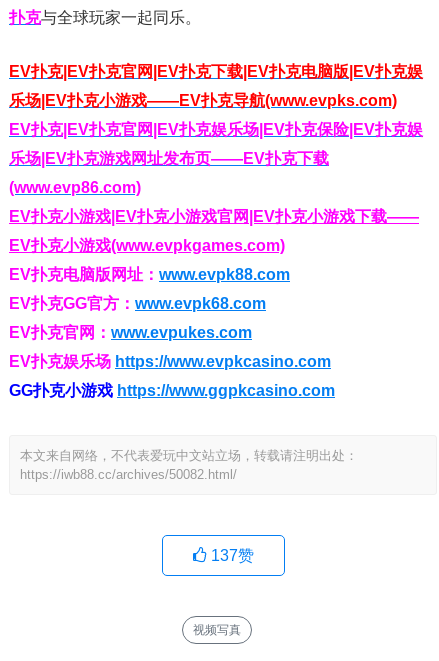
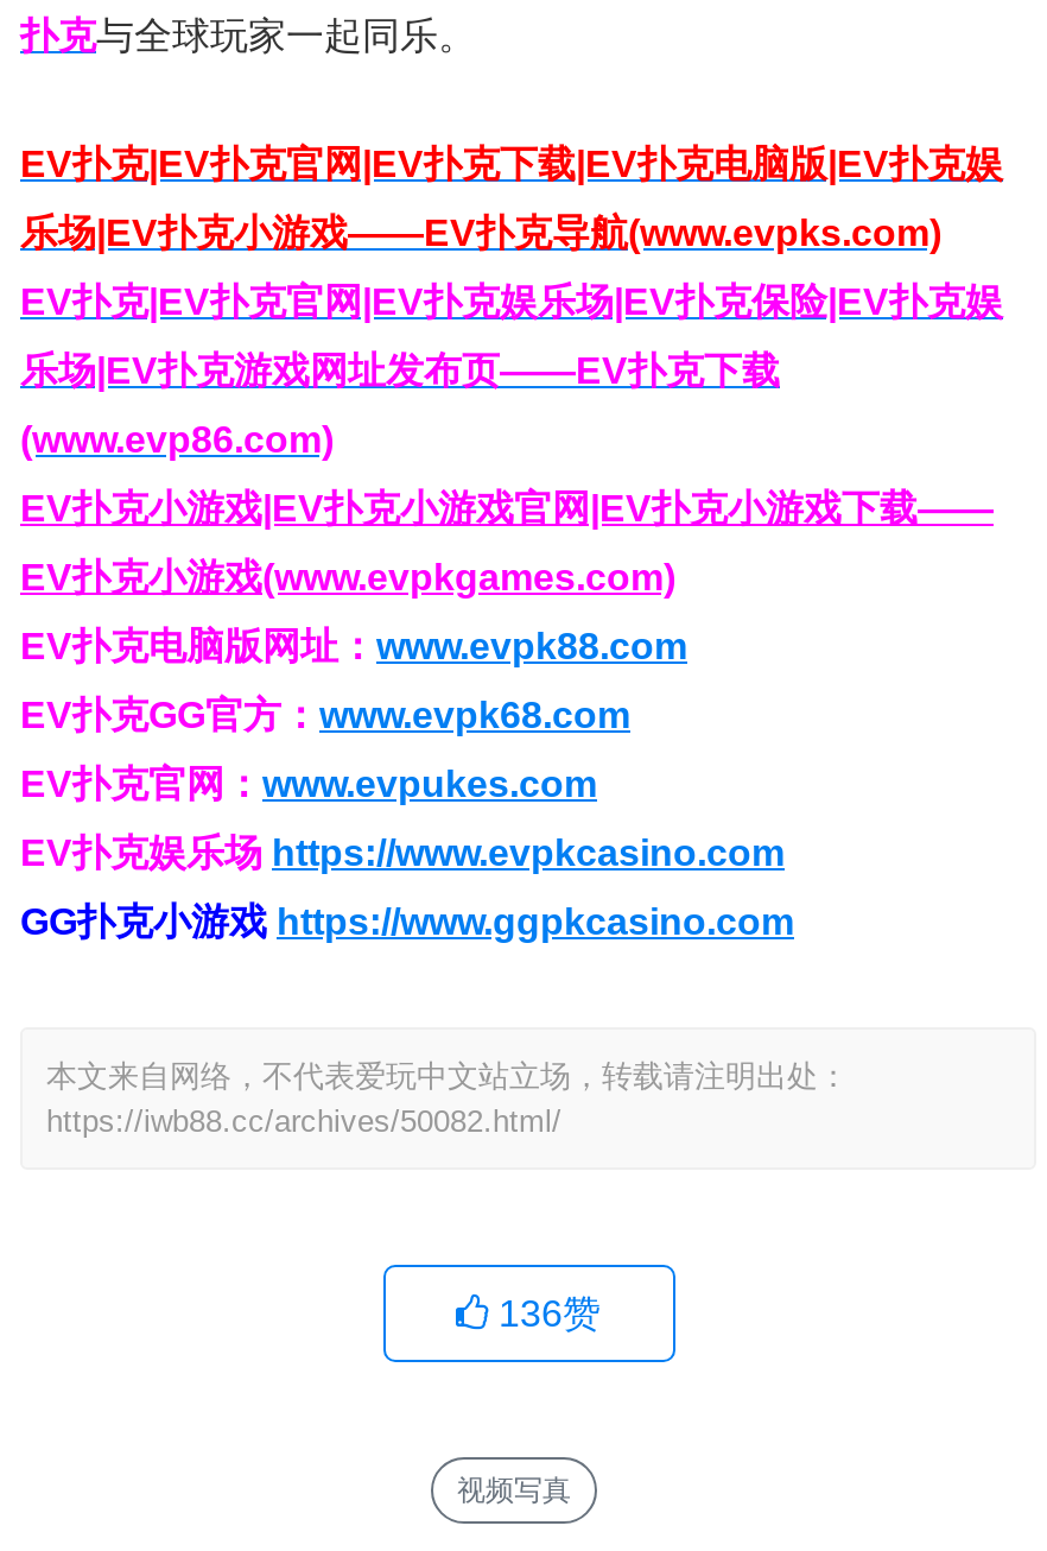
[206,547,253,564] 137赞 -> [489,1293,601,1333] 136赞

